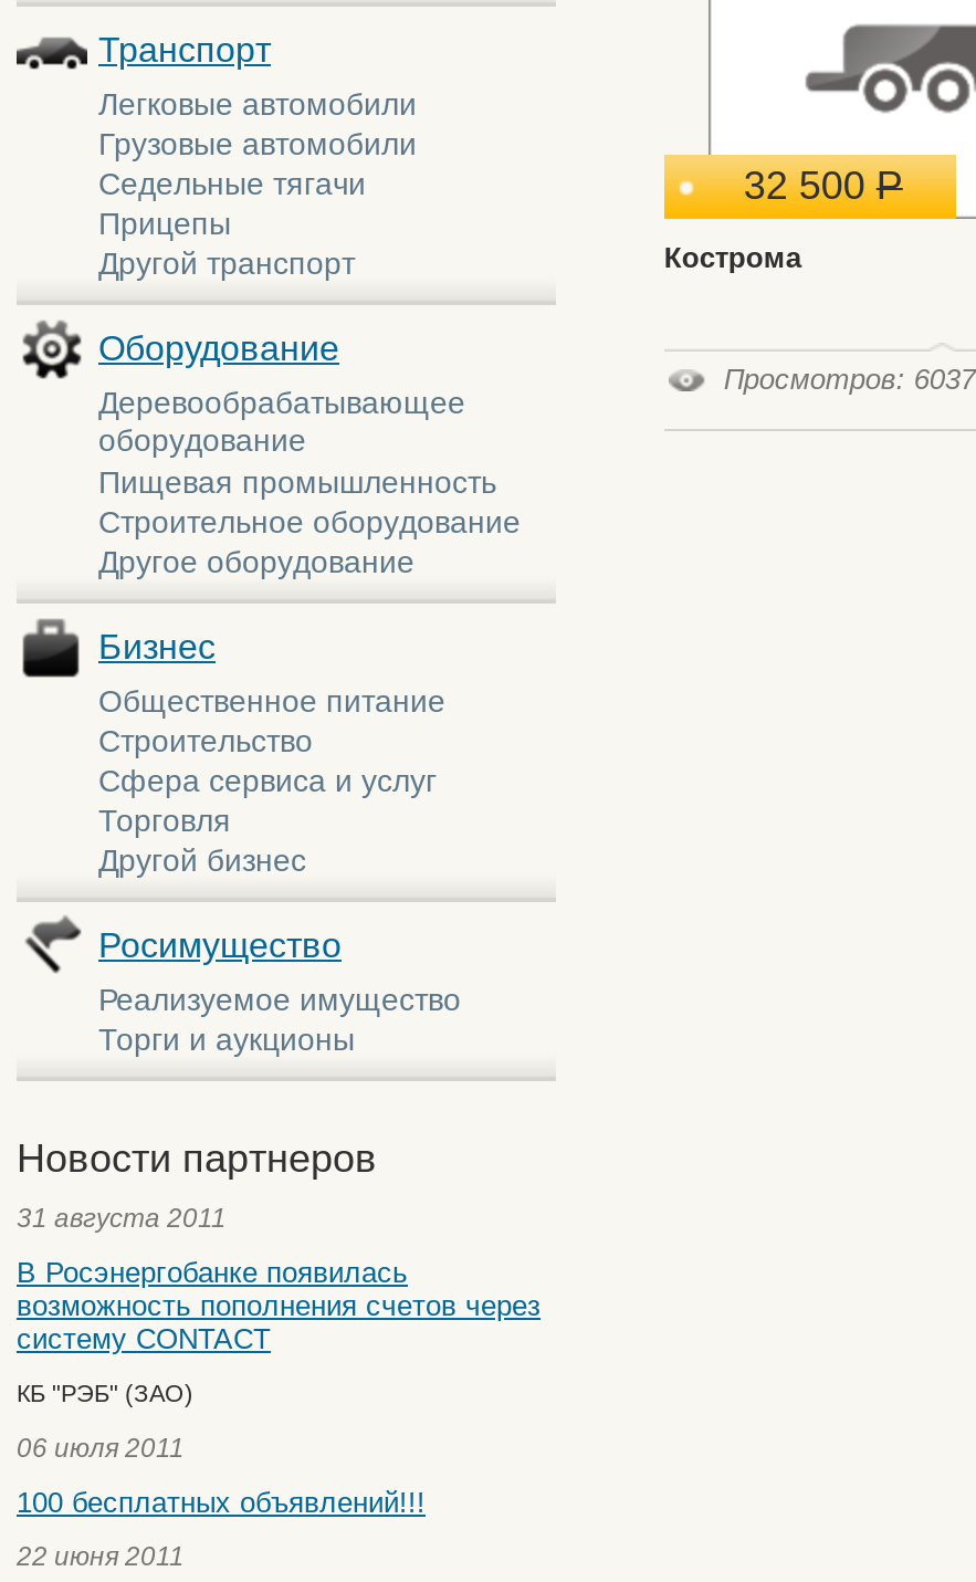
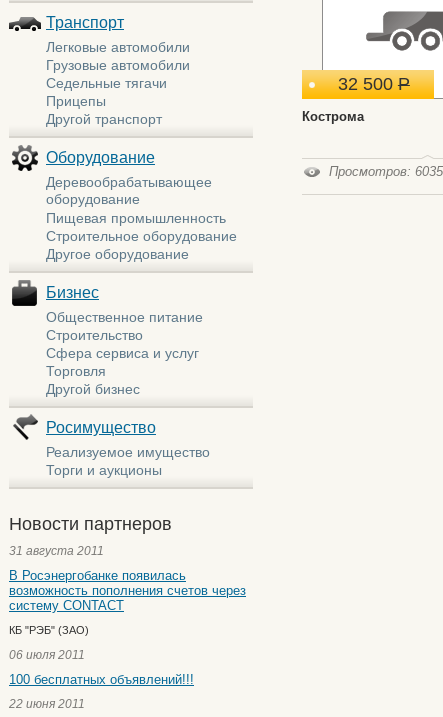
[724,363,976,396] Просмотров: 6037 -> [329,164,443,179] Просмотров: 6035

